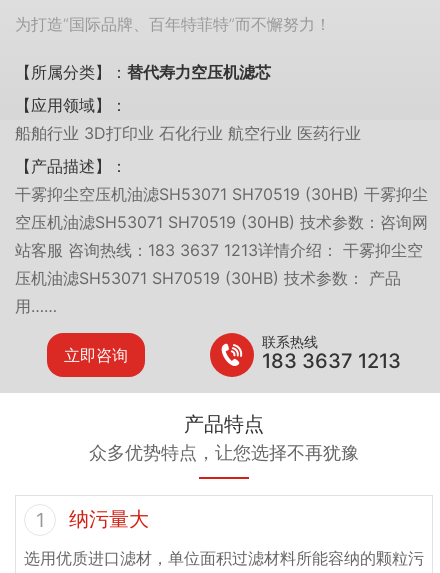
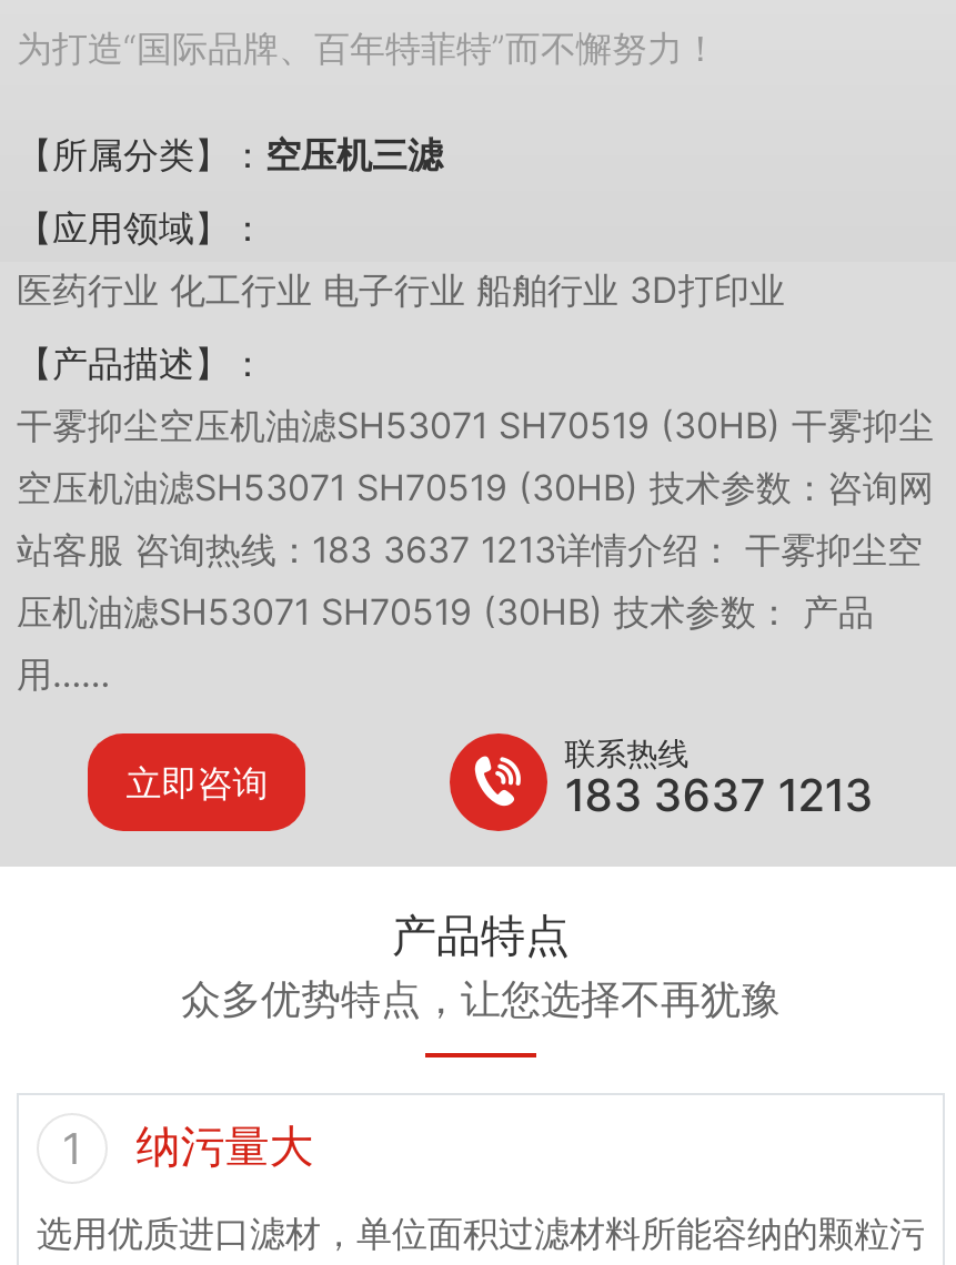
[15,62,271,82] 【所属分类】：替代寿力空压机滤芯 -> [17,133,443,177] 【所属分类】：空压机三滤
[15,123,361,143] 船舶行业 3D打印业 石化行业 航空行业 医药行业 -> [17,268,785,312] 医药行业 化工行业 电子行业 船舶行业 3D打印业

